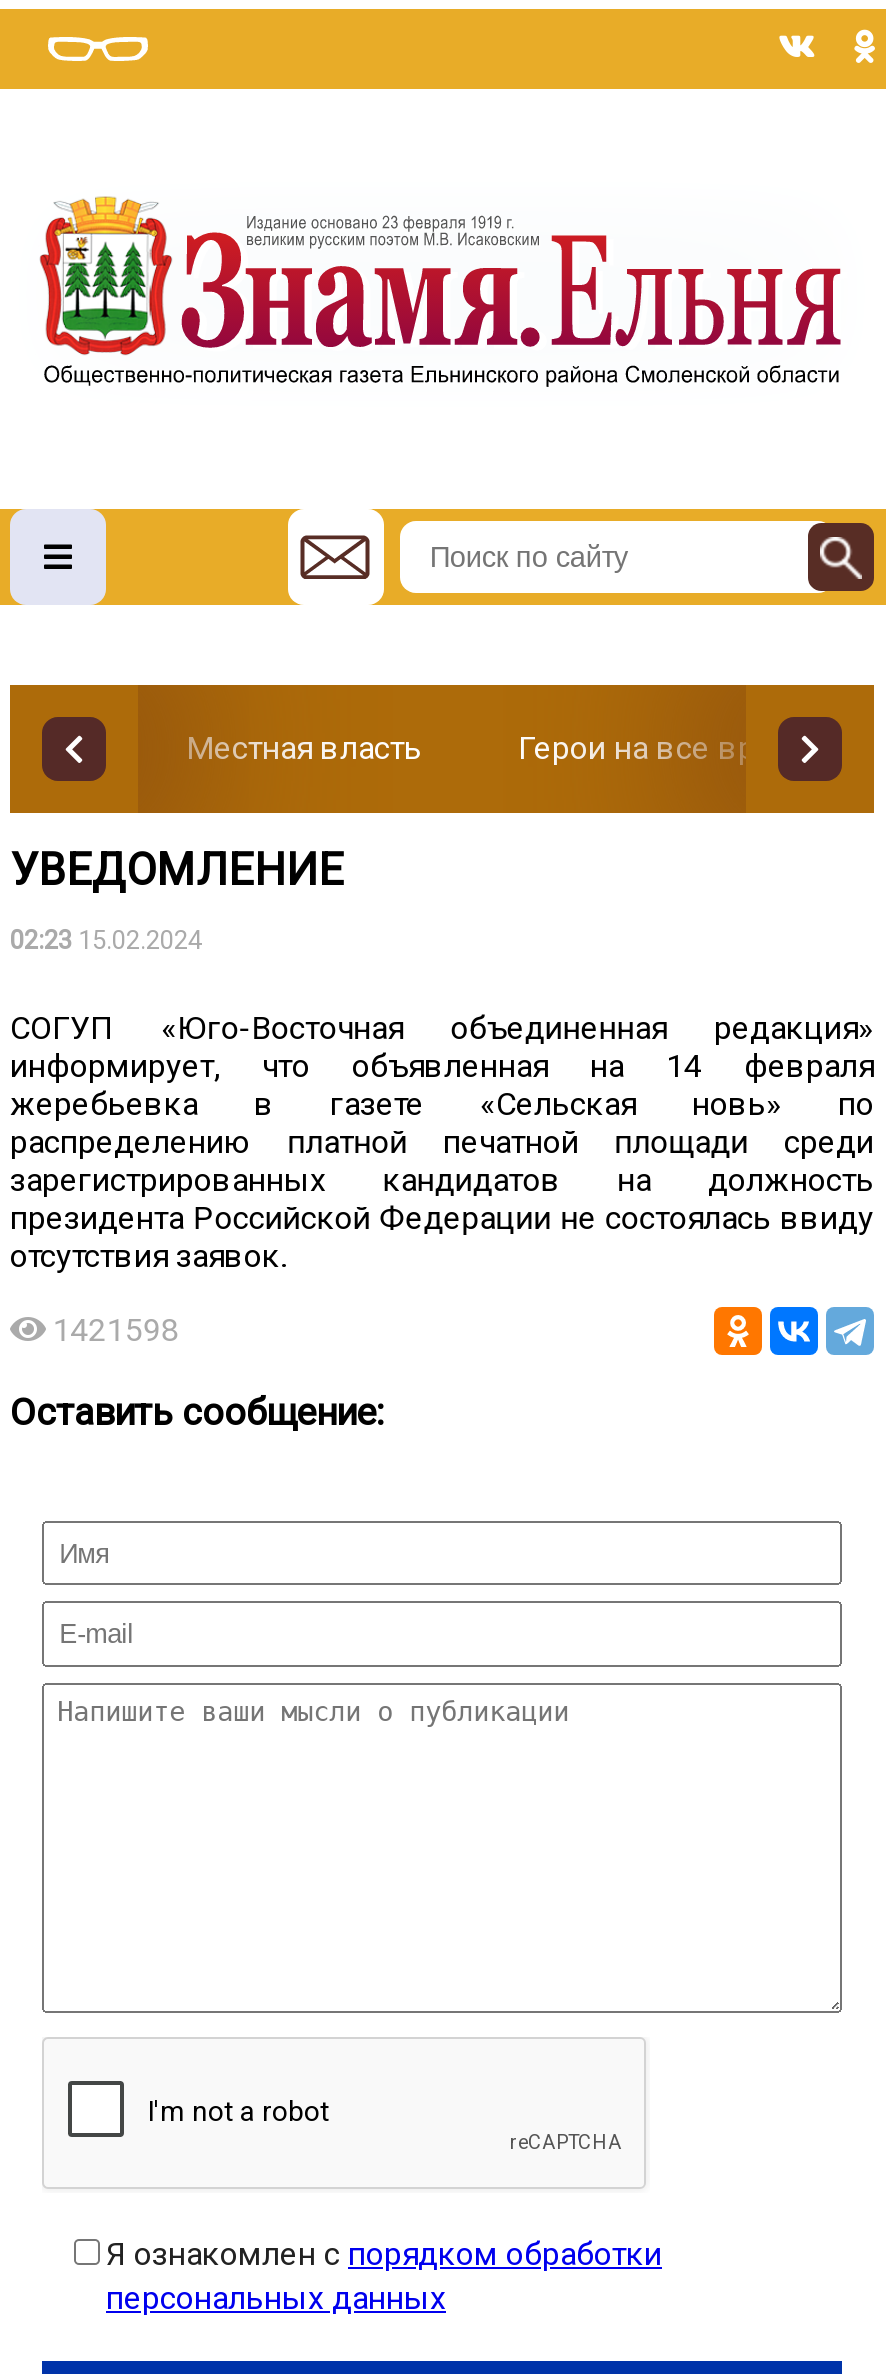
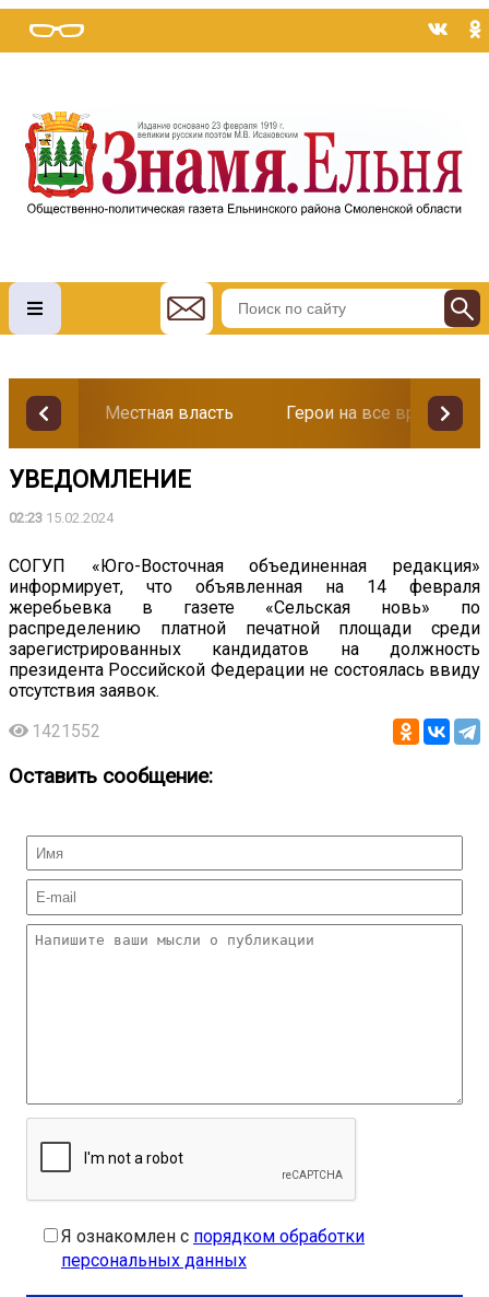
[52,1311,178,1349] 1421598 -> [32,721,101,742] 1421552

